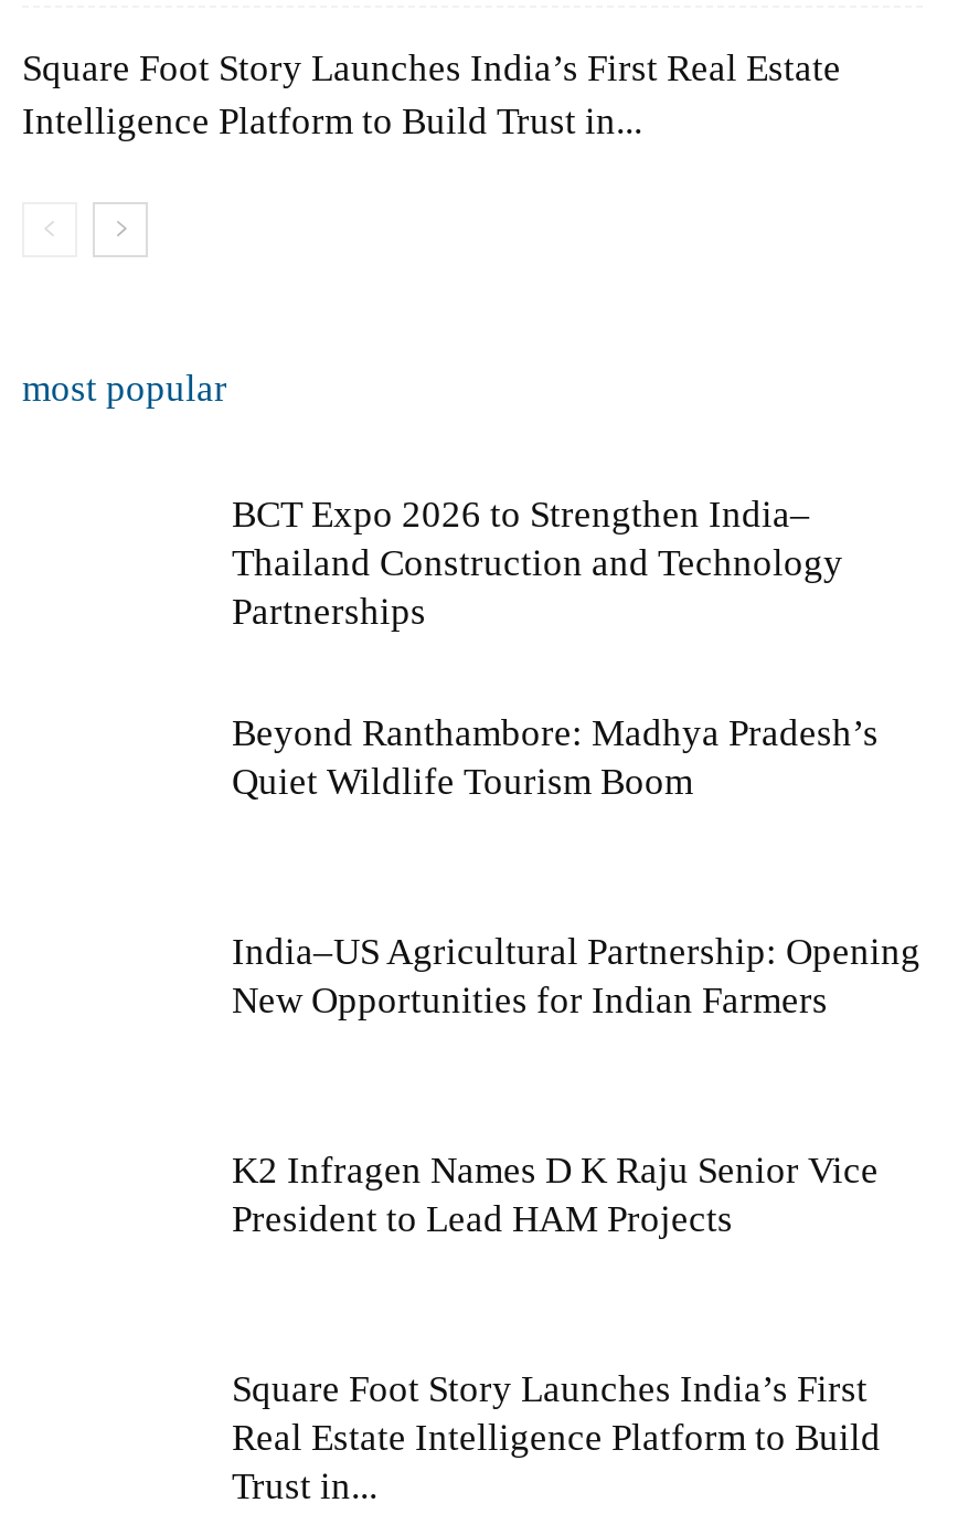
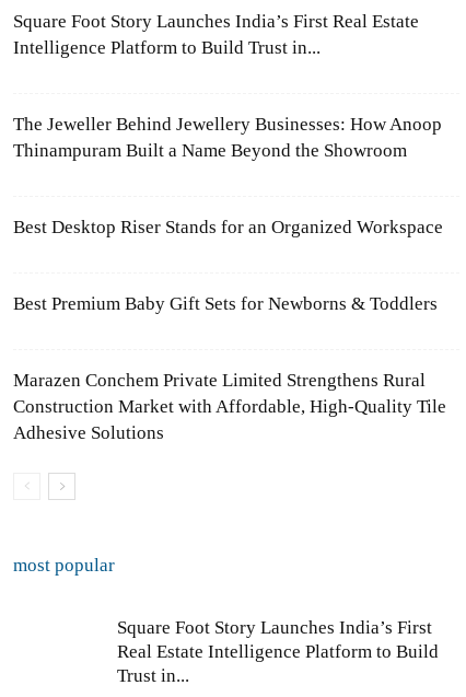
none -> [13,114,442,161] The Jeweller Behind Jewellery Businesses: How Anoop | Thinampuram Built a Name Beyond the Showroom
none -> [13,217,443,238] Best Desktop Riser Stands for an Organized Workspace
none -> [13,294,438,315] Best Premium Baby Gift Sets for Newborns & Toddlers
none -> [13,370,446,444] Marazen Conchem Private Limited Strengthens Rural | Construction Market with Affordable, High-Quality Tile | Adhesive Solutions
moved [22,369,227,411] -> [13,555,115,576]: most popular
[232,495,879,804] BCT Expo 2026 to Strengthen India– | Thailand Construction and Technology | Partnerships | Beyond Ranthambore: Madhya Pradesh’s | Quiet Wildlife Tourism Boom -> none
[232,932,920,1023] India–US Agricultural Partnership: Opening | New Opportunities for Indian Farmers -> none
[232,1151,879,1241] K2 Infragen Names D K Raju Senior Vice | President to Lead HAM Projects -> none

